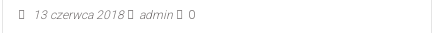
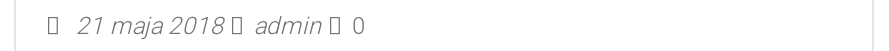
[33,8,195,22] 13 czerwca 2018 admin 0 -> [76,12,366,40] 21 maja 2018 admin 0

